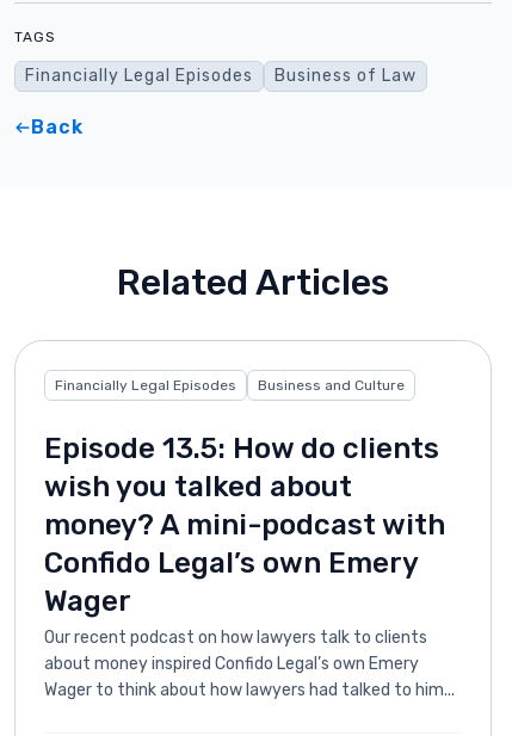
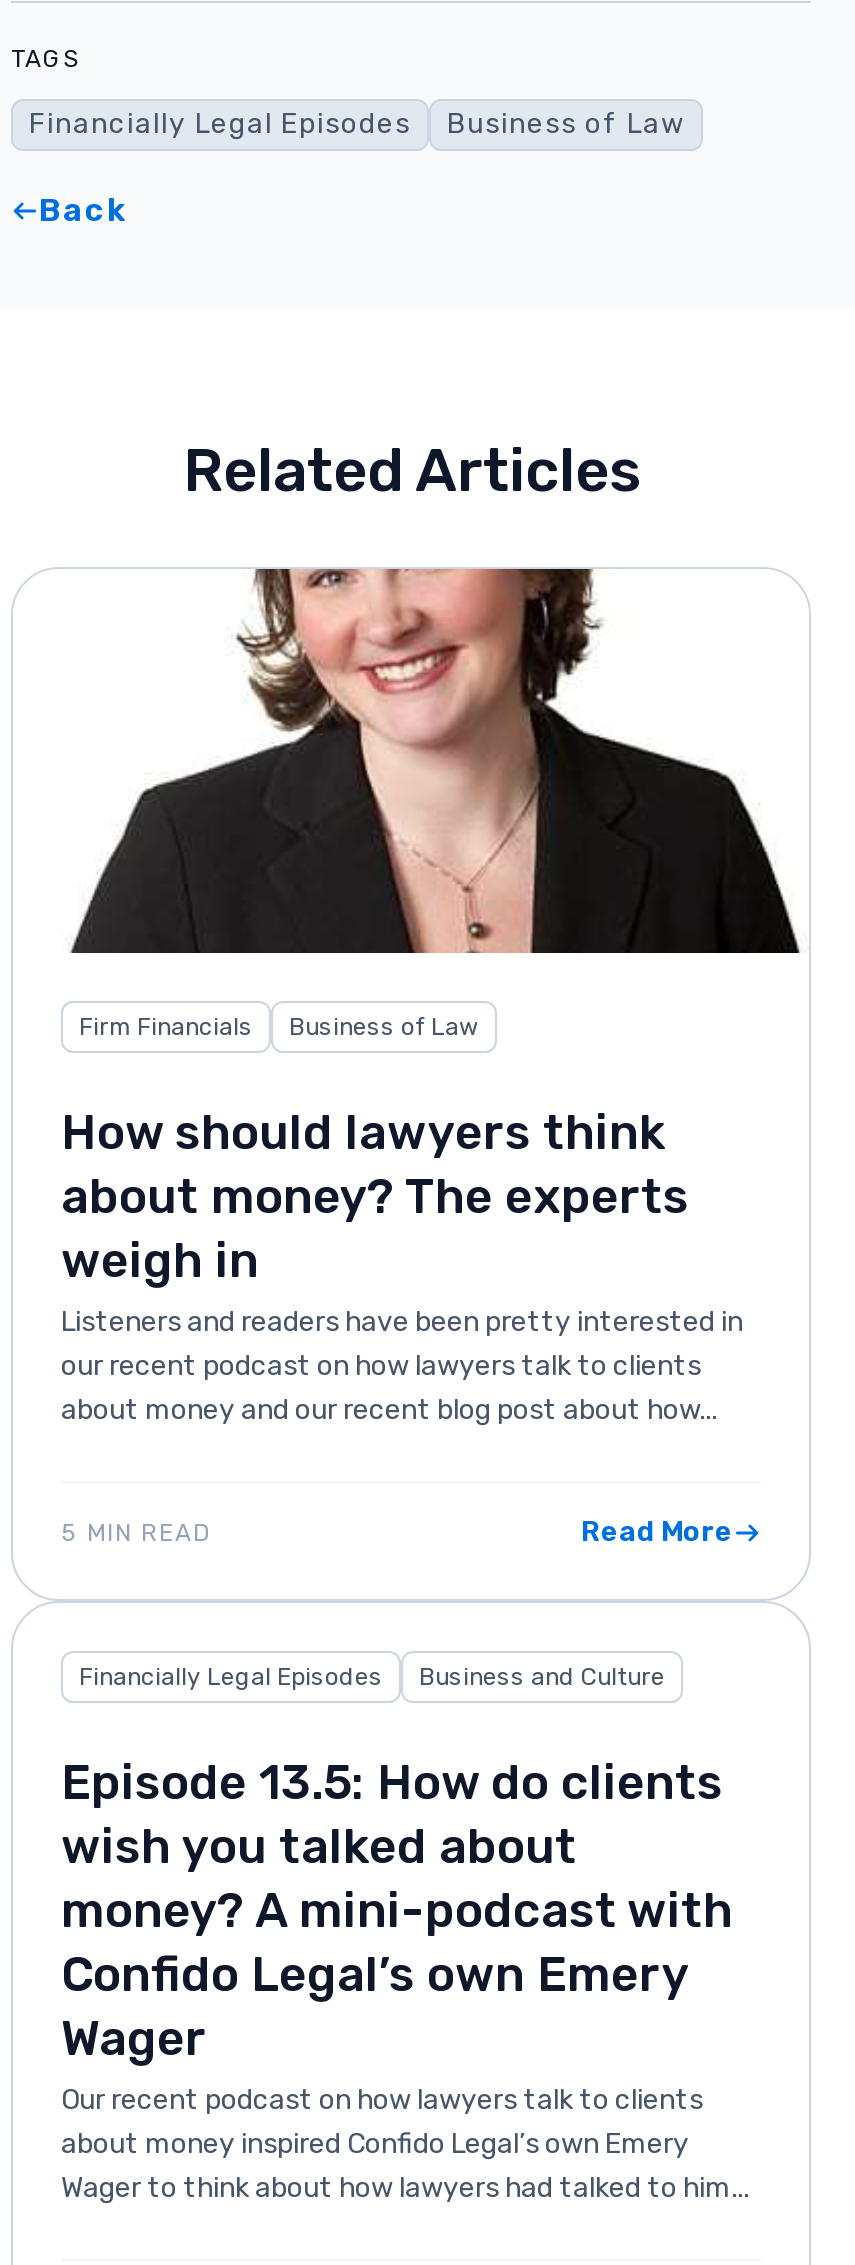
none -> [61,567,801,1427] [image] | Firm Financials | Business of Law | How should lawyers think | about money? The experts | weigh in | Listeners and readers have been pretty interested in | our recent podcast on how lawyers talk to clients | about money and our recent blog post about how...
none -> [61,1515,733,1549] 5 MIN READ | Read More

